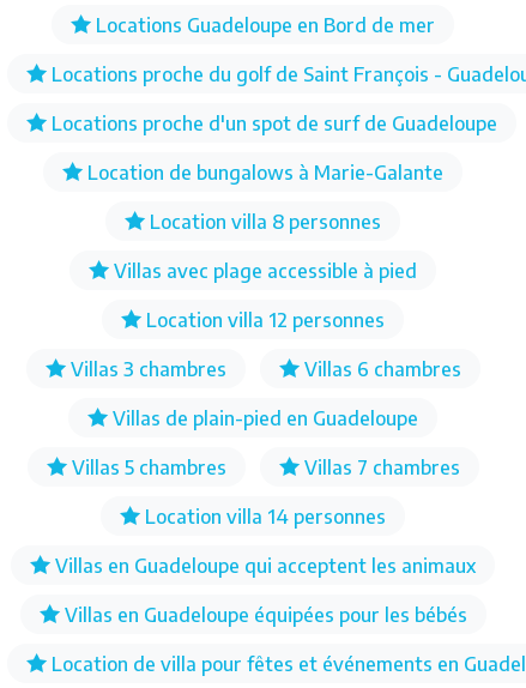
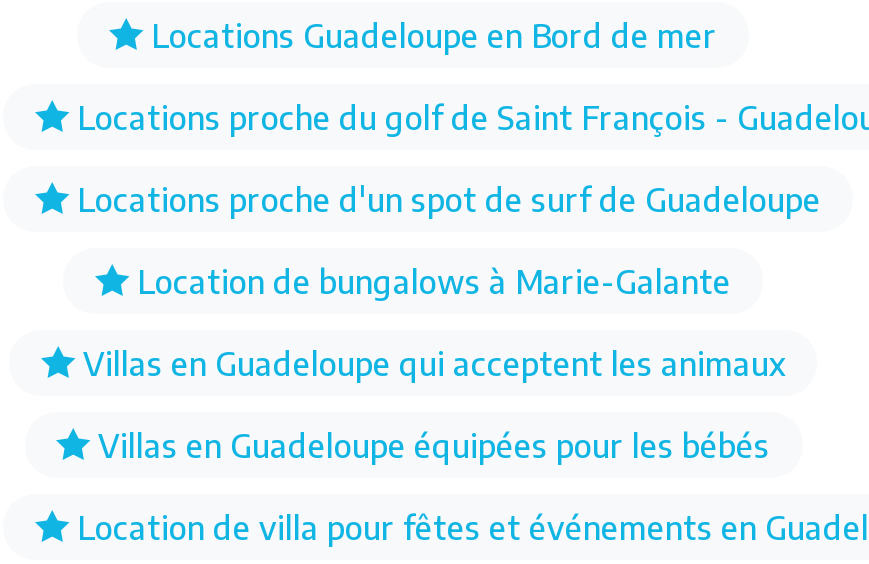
[65,210,461,529] Location villa 8 personnes | Villas avec plage accessible à pied | Location villa 12 personnes | Villas 3 chambres | Villas 6 chambres | Villas de plain-pied en Guadeloupe | Villas 5 chambres | Villas 7 chambres | Location villa 14 personnes -> none

